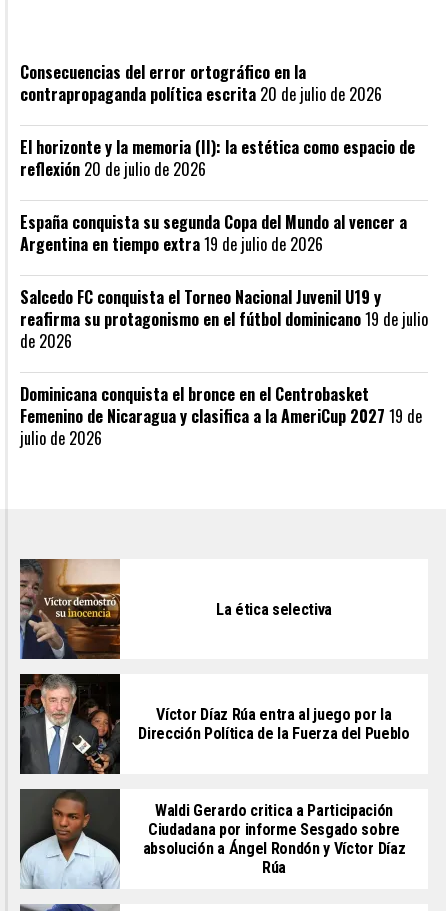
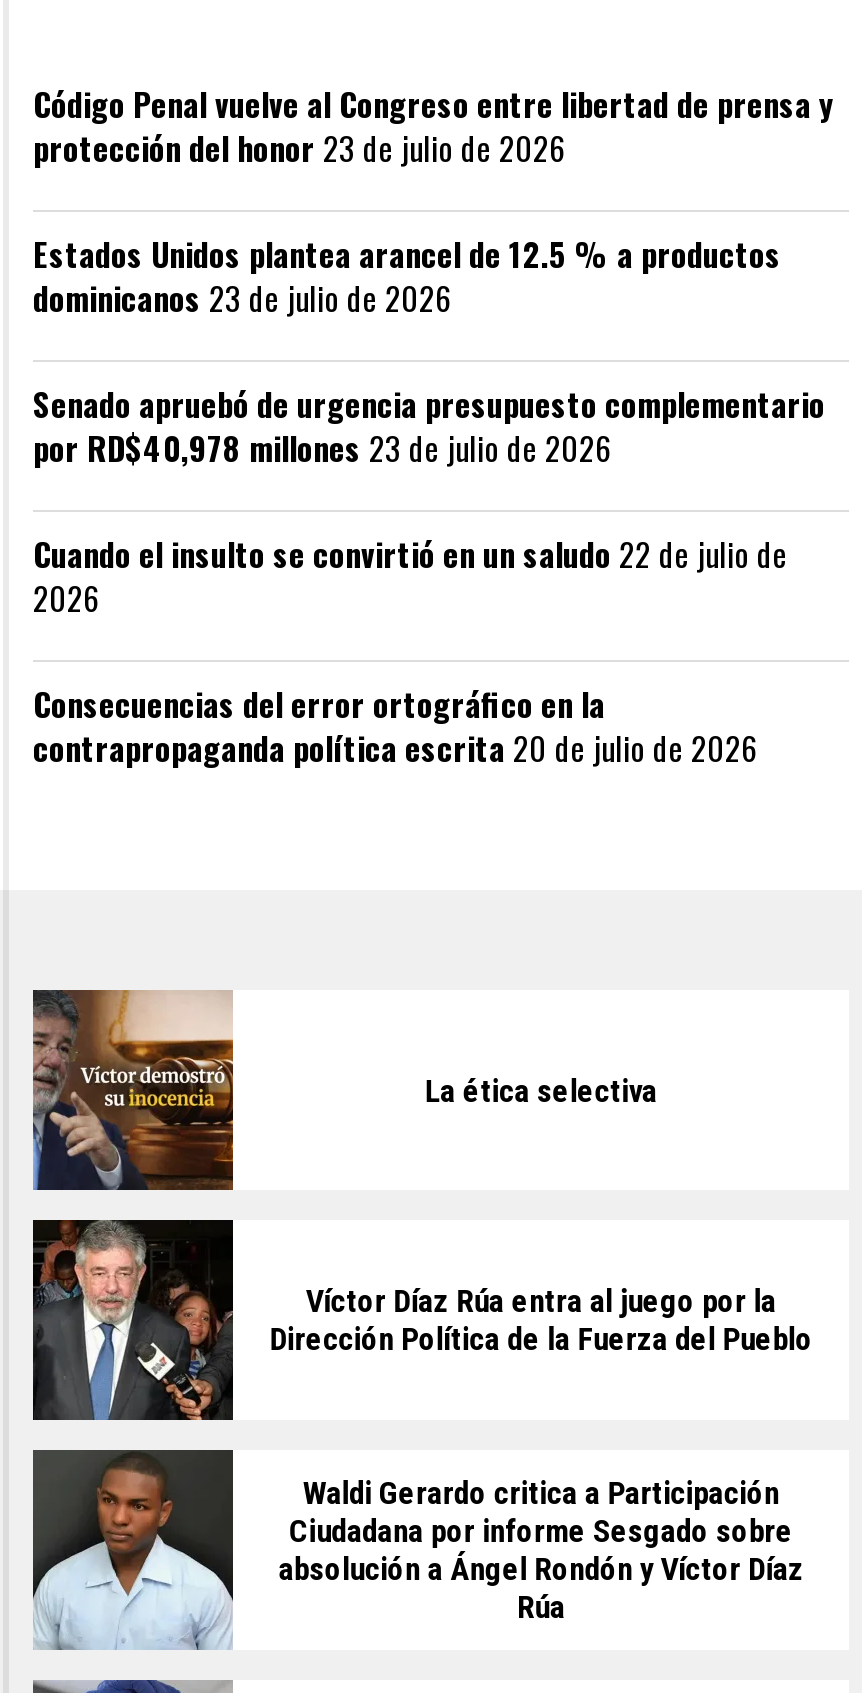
none -> [33,80,833,622] Código Penal vuelve al Congreso entre libertad de prensa y | protección del honor 23 de julio de 2026 | Estados Unidos plantea arancel de 12.5 % a productos | dominicanos 23 de julio de 2026 | Senado apruebó de urgencia presupuesto complementario | por RD$40,978 millones 23 de julio de 2026 | Cuando el insulto se convirtió en un saludo 22 de julio de | 2026
moved [20,60,382,106] -> [33,680,757,772]: Consecuencias del error ortográfico en la | contrapropaganda política escrita 20 de julio de 2026
[20,135,428,450] El horizonte y la memoria (II): la estética como espacio de | reflexión 20 de julio de 2026 | España conquista su segunda Copa del Mundo al vencer a | Argentina en tiempo extra 19 de julio de 2026 | Salcedo FC conquista el Torneo Nacional Juvenil U19 y | reafirma su protagonismo en el fútbol dominicano 19 de julio | de 2026 | Dominicana conquista el bronce en el Centrobasket | Femenino de Nicaragua y clasifica a la AmeriCup 2027 19 de | julio de 2026 -> none

